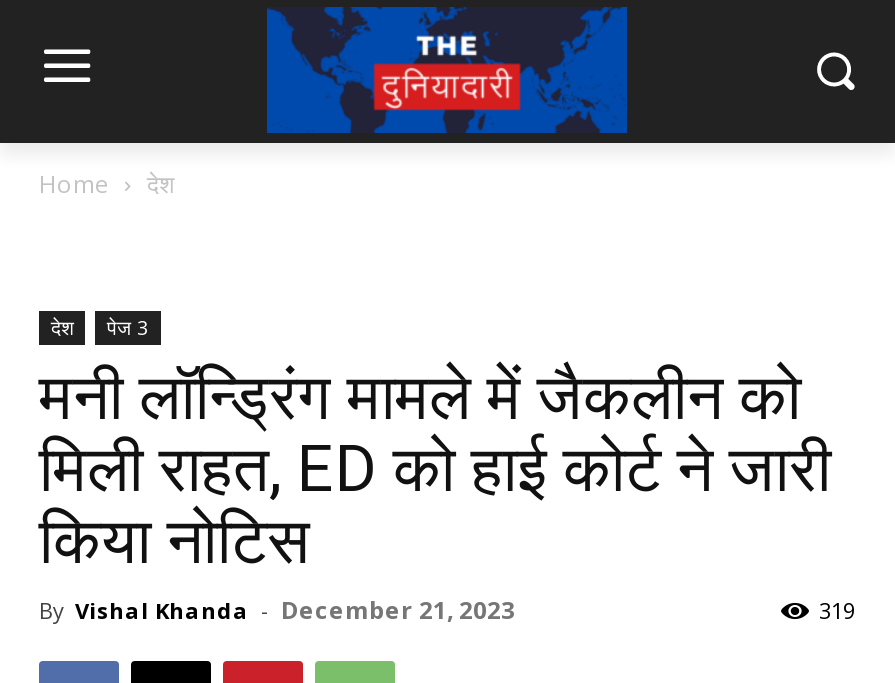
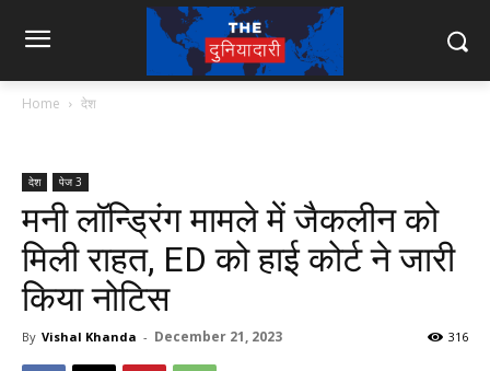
[819,595,855,625] 319 -> [448,328,468,345] 316

